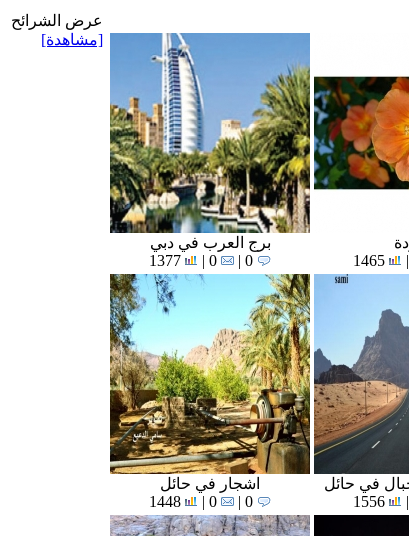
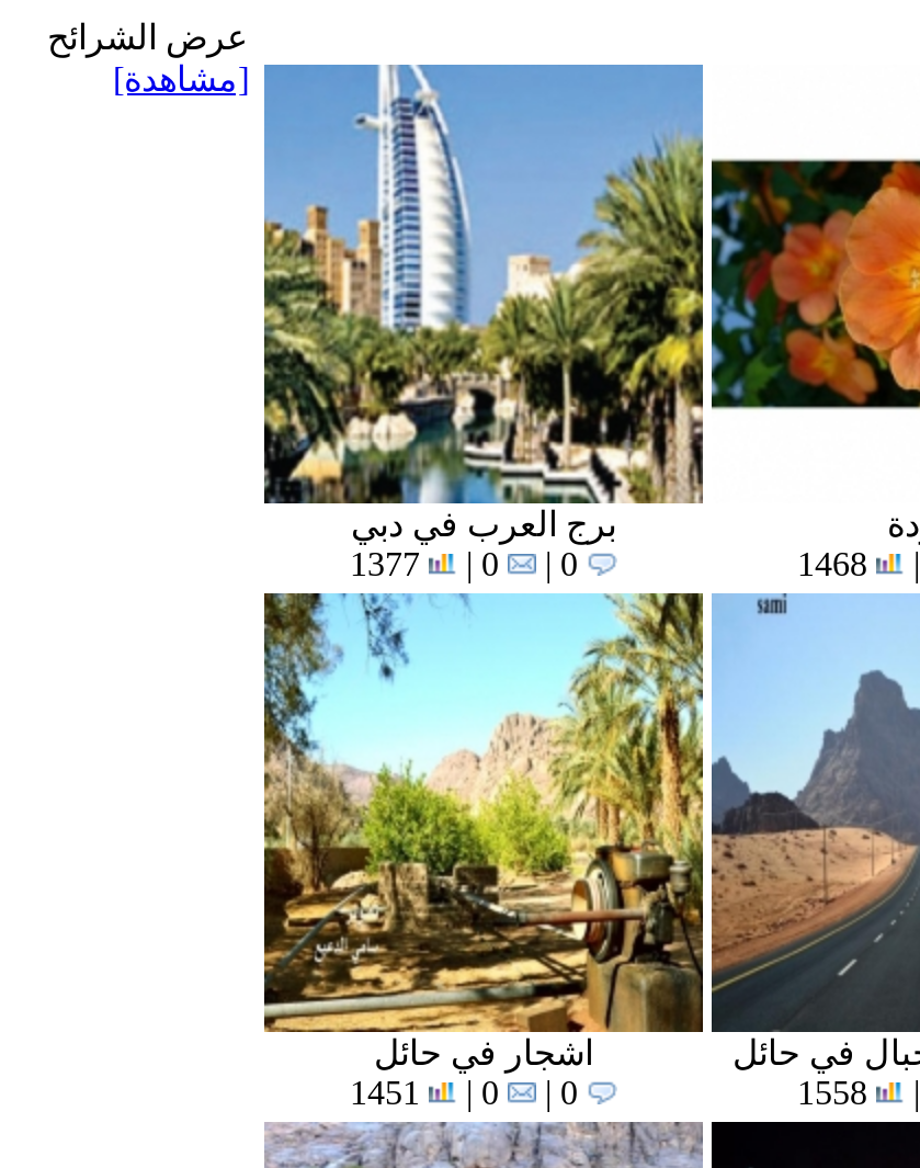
[353,252,385,269] 1465 -> [797,545,867,582] 1468
[149,493,181,510] 1448 -> [350,1074,420,1111] 1451
[353,493,385,510] 1556 -> [797,1074,867,1111] 1558

